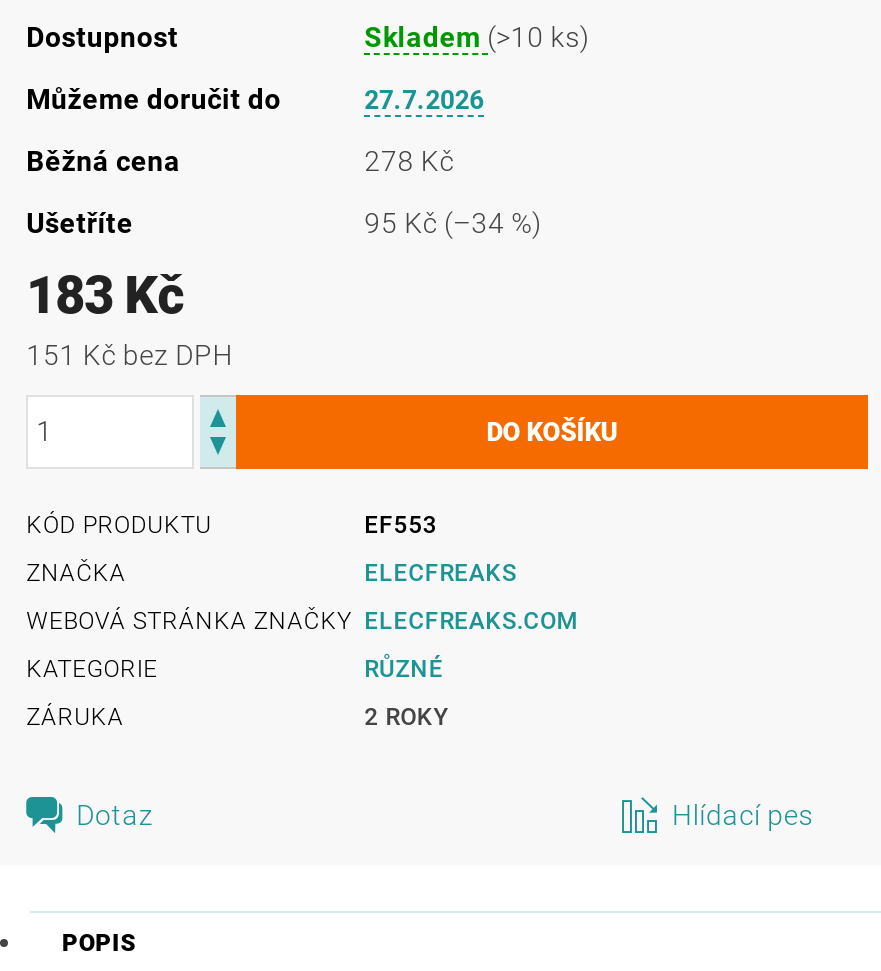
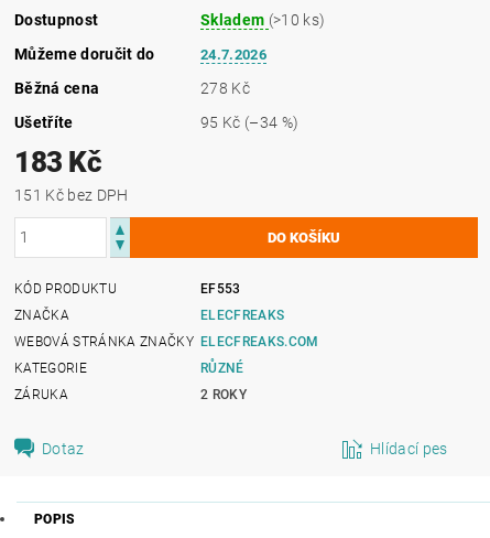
[364,84,484,114] 27.7.2026 -> [201,46,266,62] 24.7.2026

